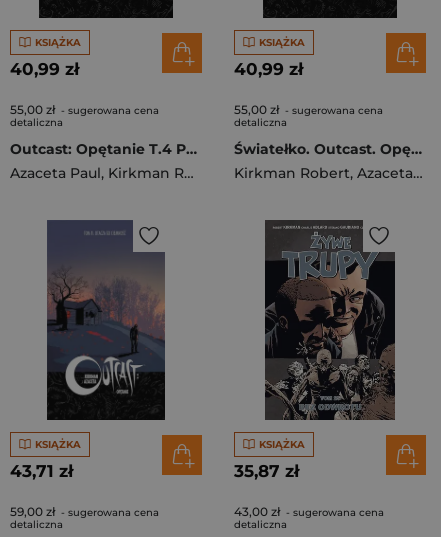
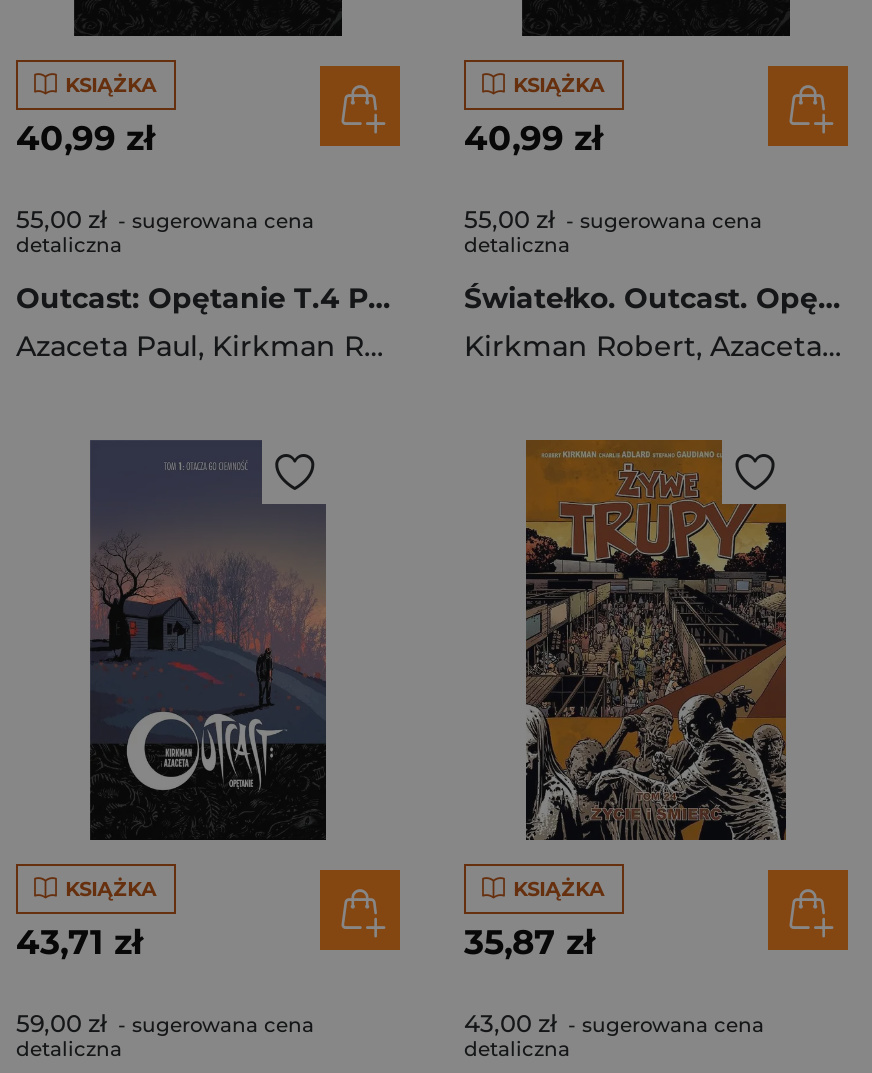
[264,219,396,421] [image] -> [524,438,788,842] [image]

